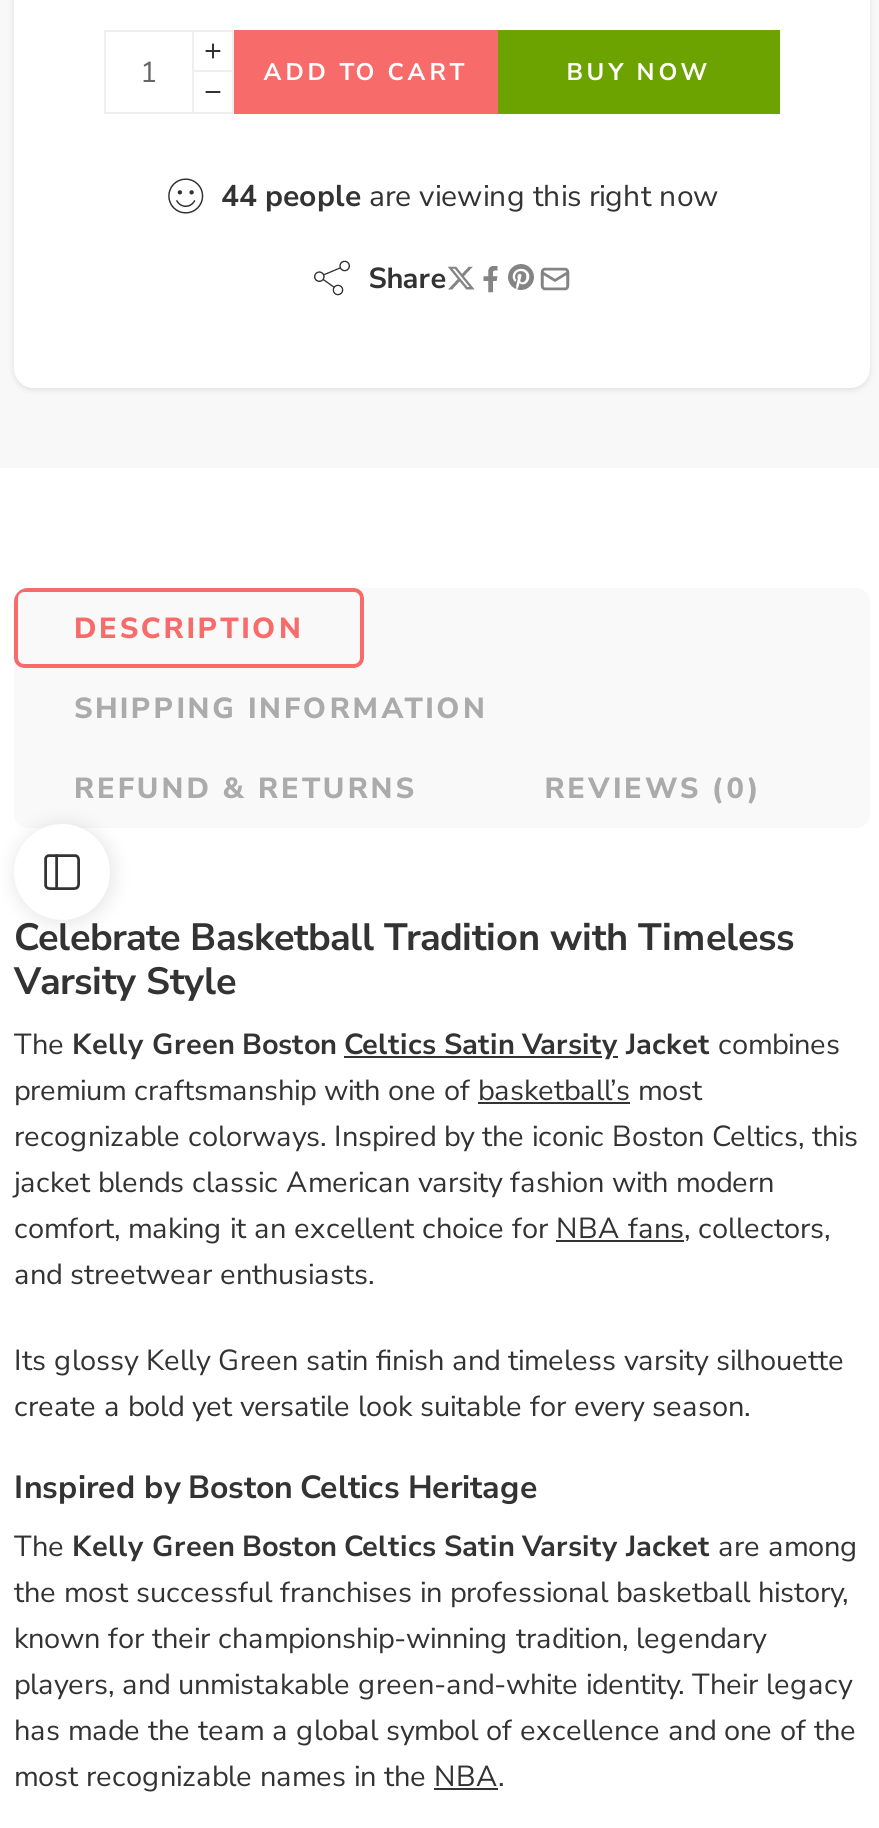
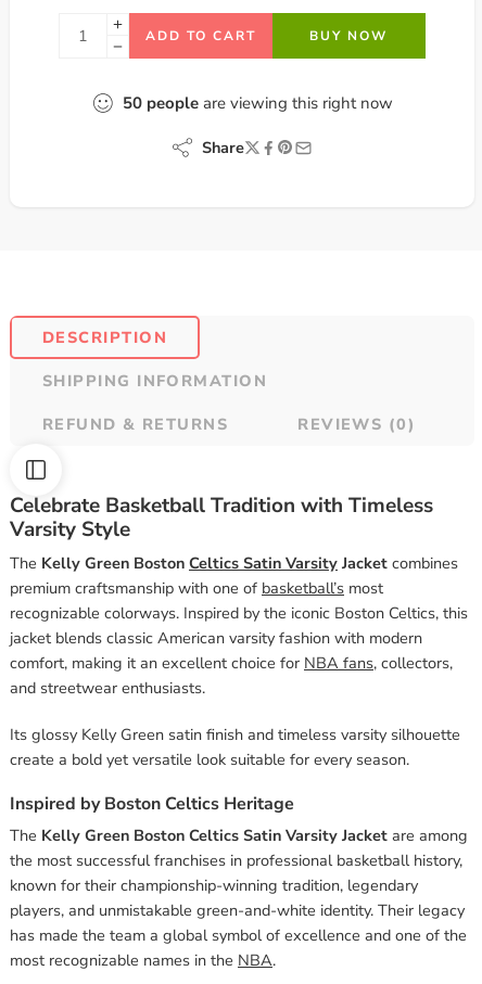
[221,176,719,216] 44 people are viewing this right now -> [122,92,392,114] 50 people are viewing this right now

